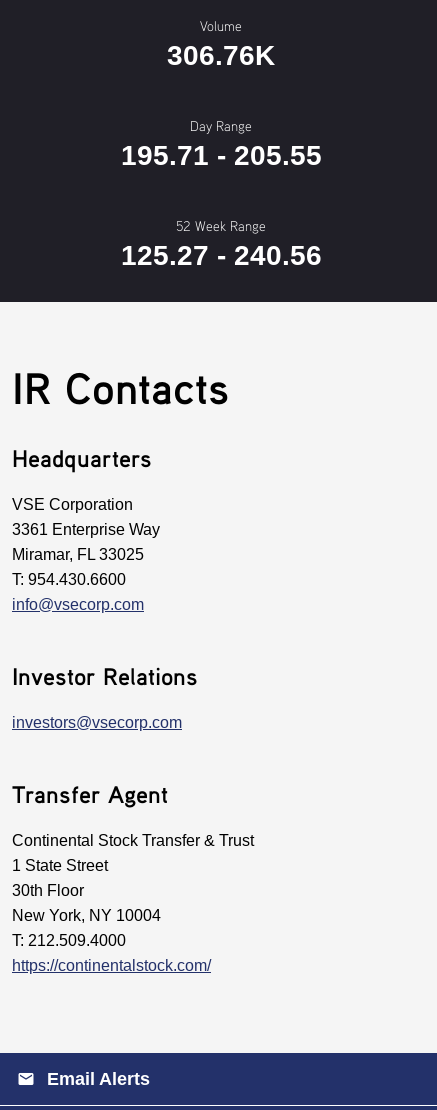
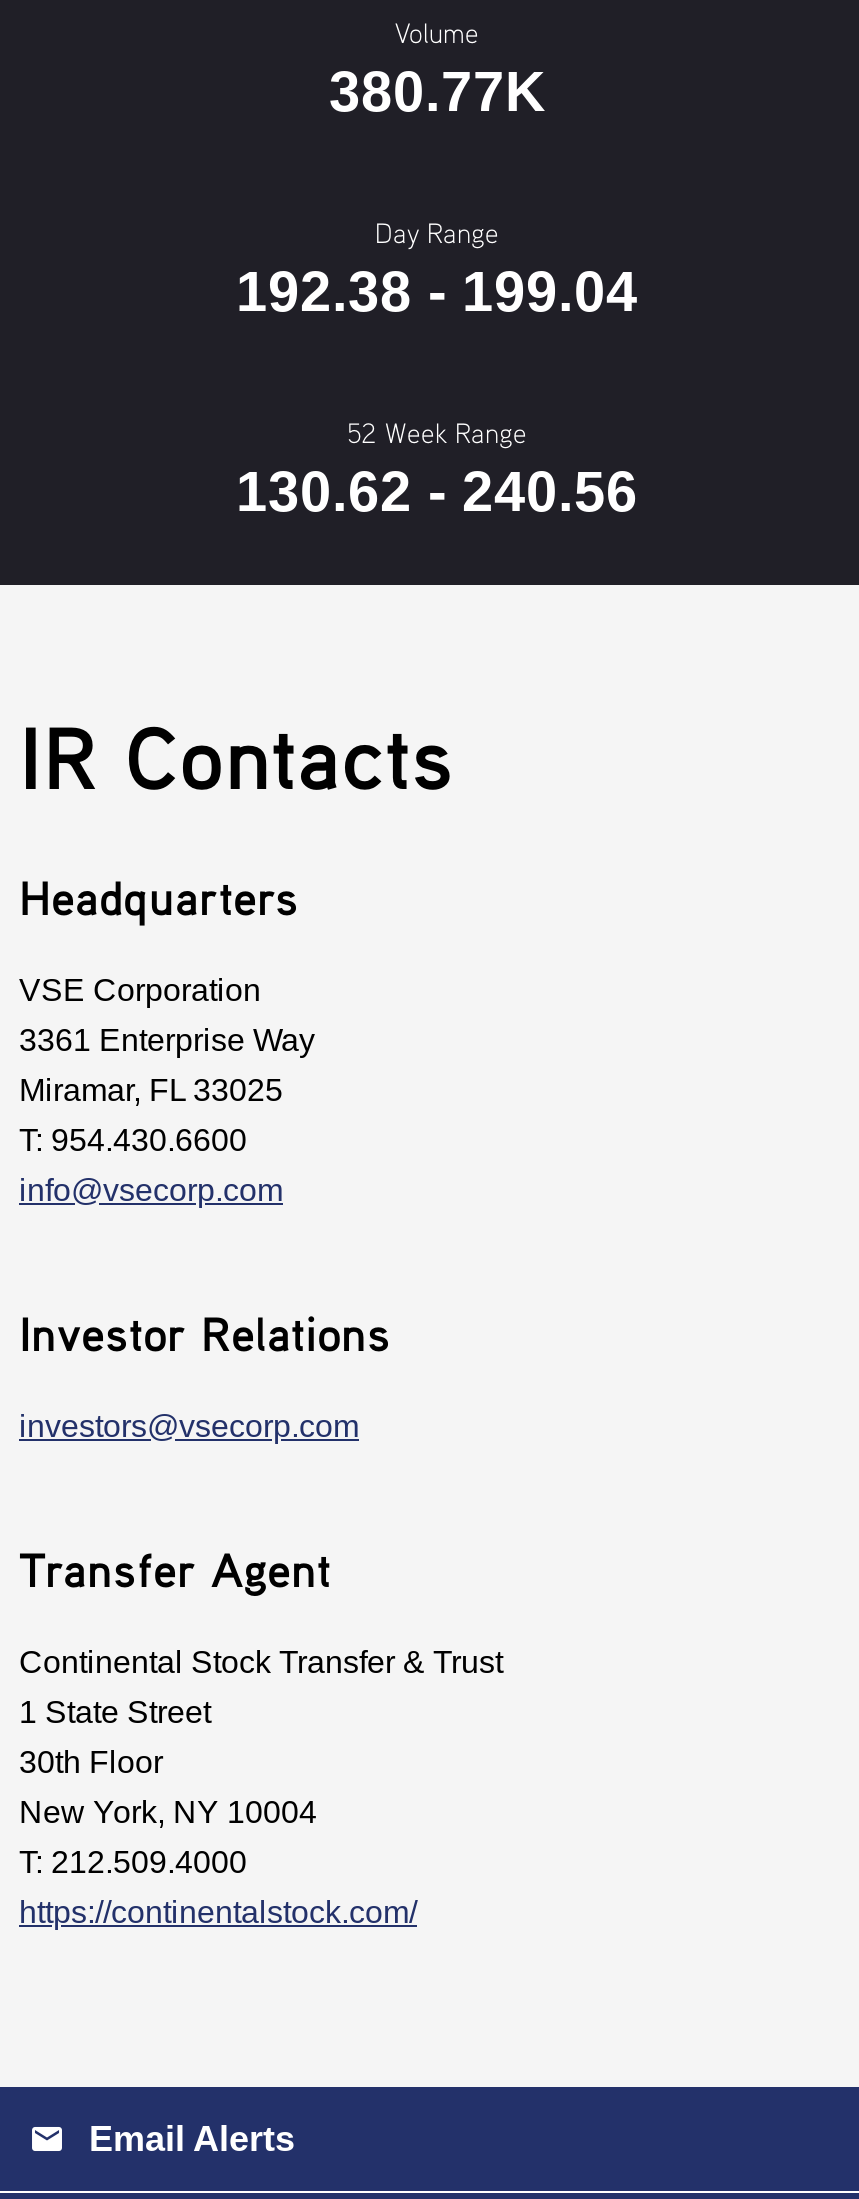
[167,40,275,71] 306.76K -> [329,61,545,123] 380.77K
[120,140,321,171] 195.71 - 205.55 -> [236,261,638,323] 192.38 - 199.04
[120,240,321,271] 125.27 - 240.56 -> [236,461,638,523] 130.62 - 240.56

